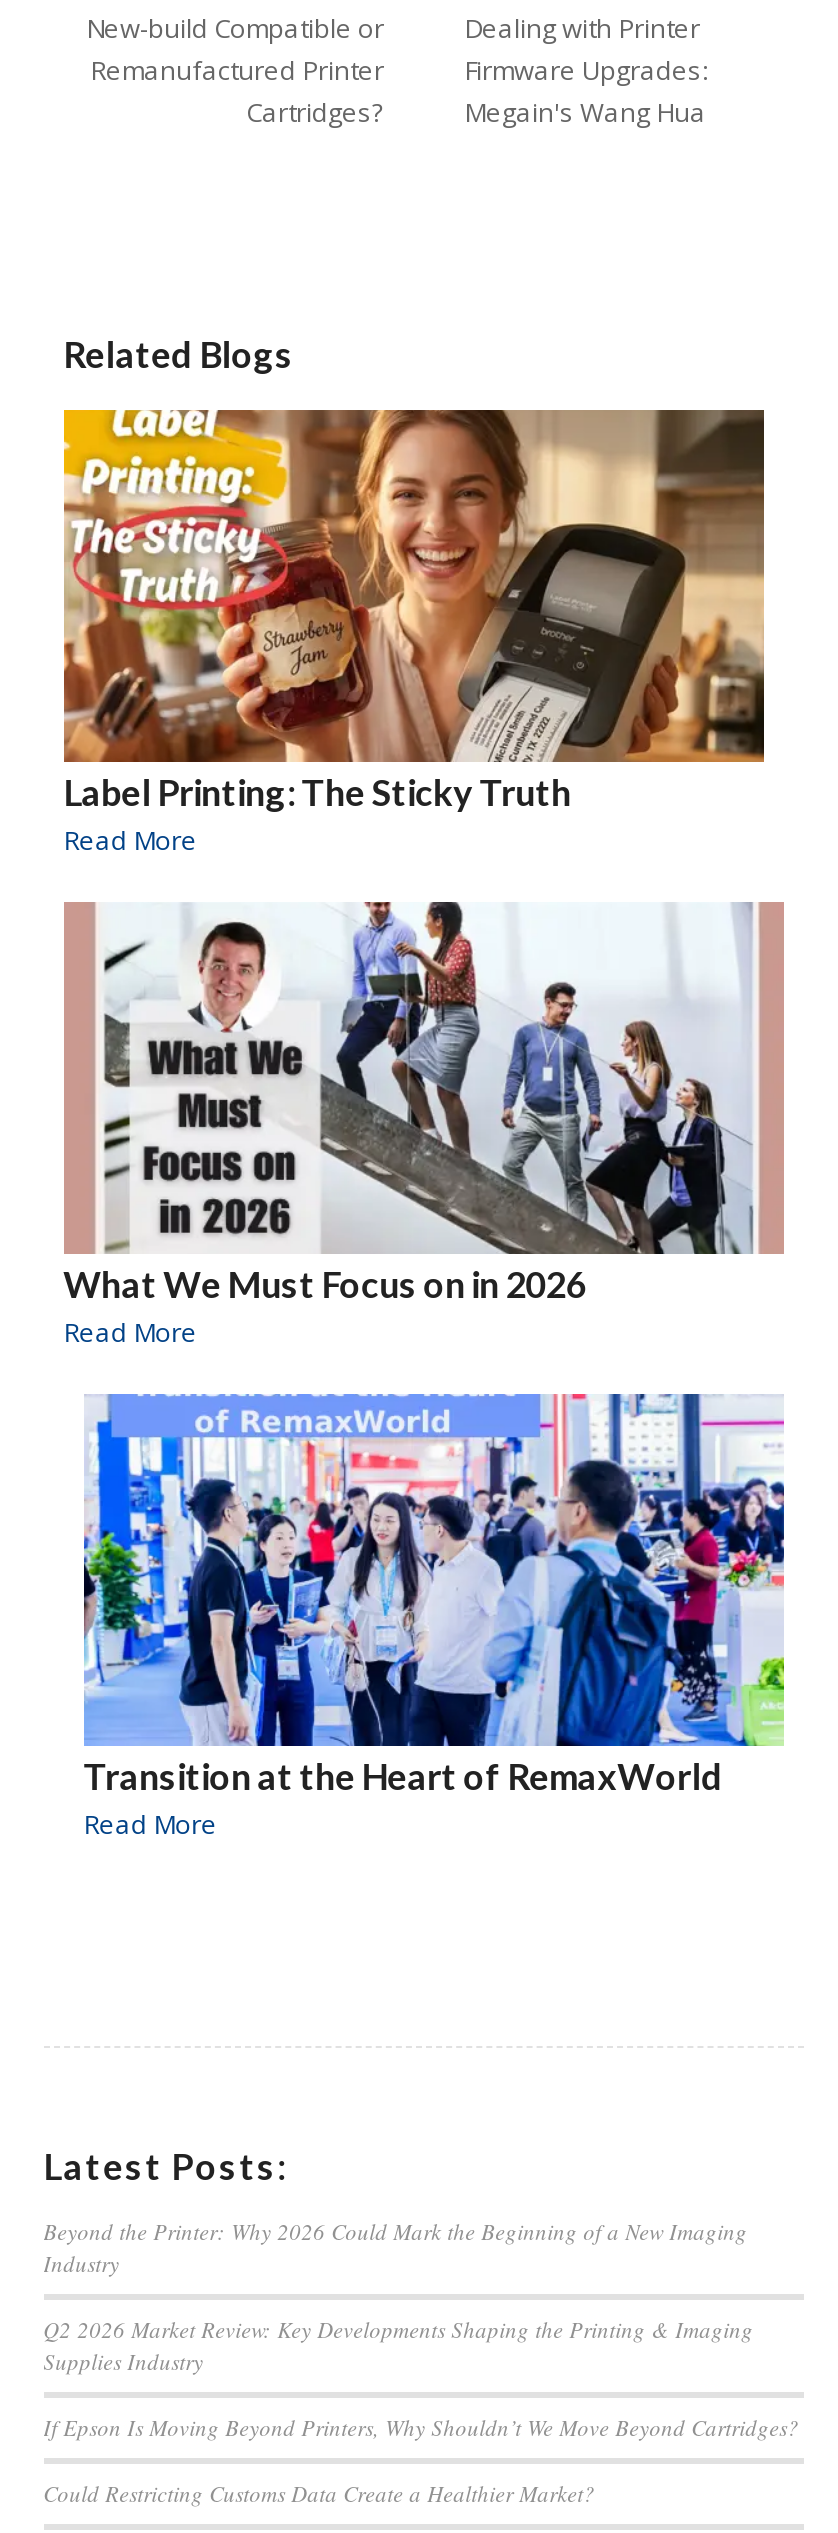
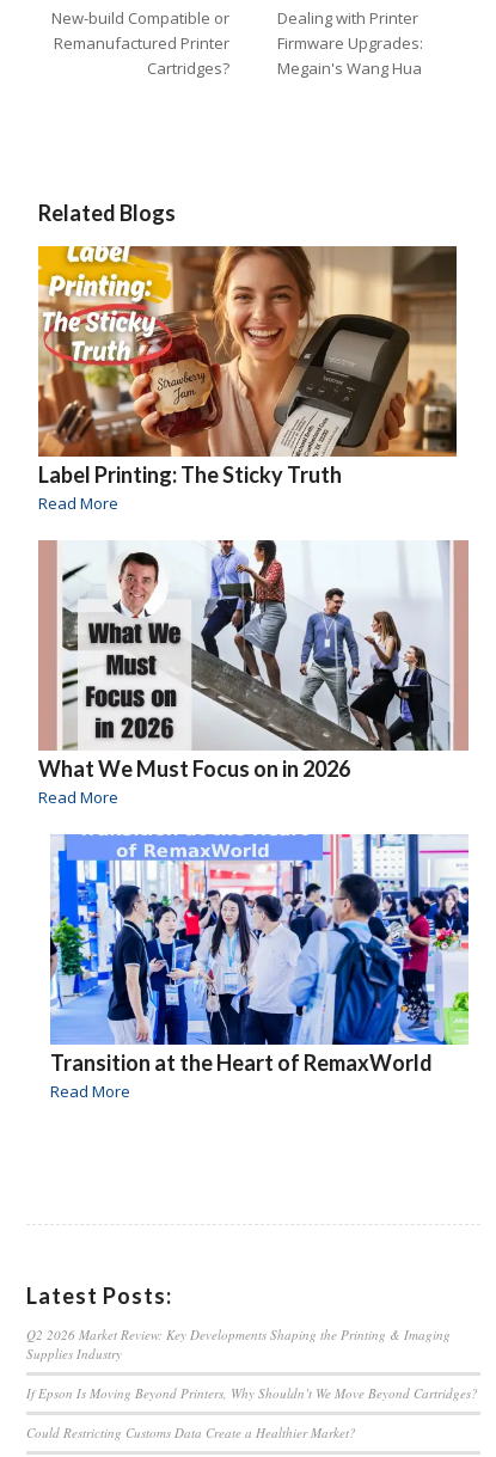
[43,2217,747,2279] Beyond the Printer: Why 2026 Could Mark the Beginning of a New Imaging | Industry -> none

